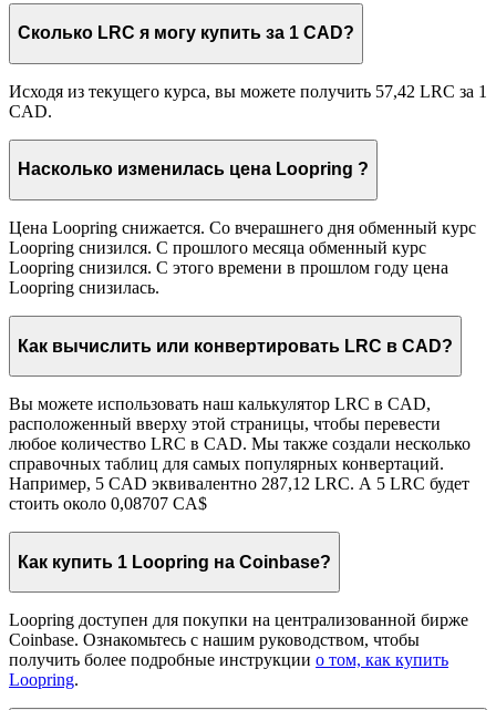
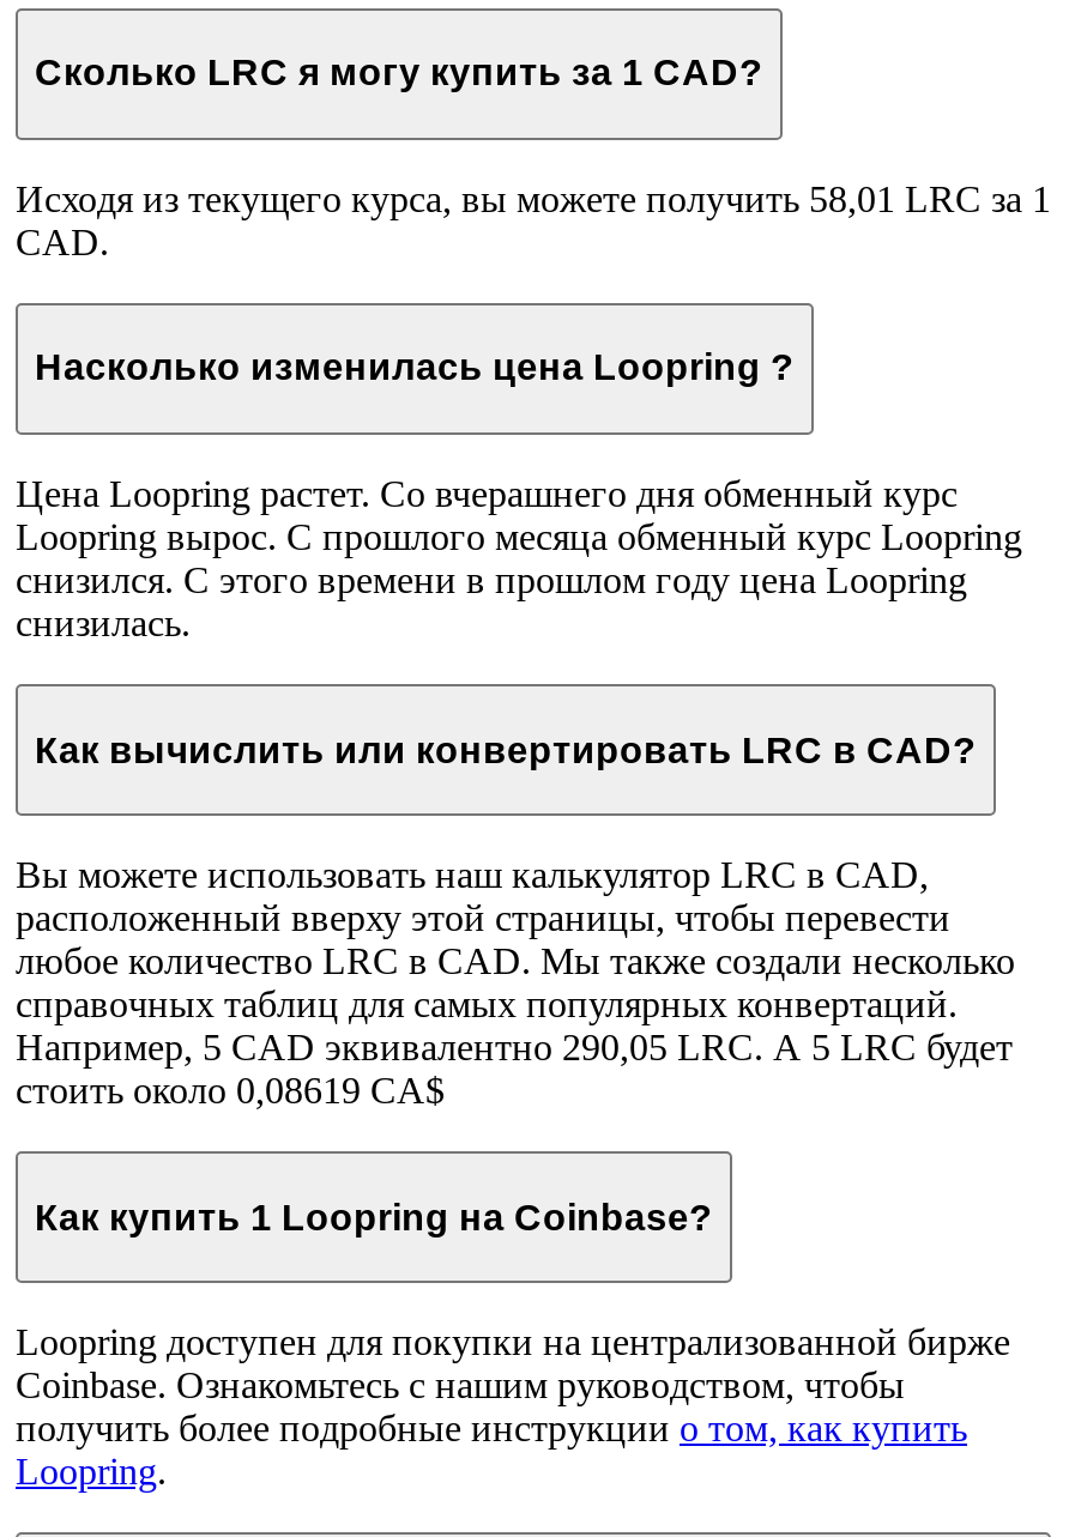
[9,82,487,101] Исходя из текущего курса, вы можете получить 57,42 LRC за 1 -> [16,178,1051,219] Исходя из текущего курса, вы можете получить 58,01 LRC за 1
[9,218,476,297] Цена Loopring снижается. Со вчерашнего дня обменный курс | Loopring снизился. С прошлого месяца обменный курс | Loopring снизился. С этого времени в прошлом году цена | Loopring снизилась. -> [16,473,1022,644] Цена Loopring растет. Со вчерашнего дня обменный курс | Loopring вырос. С прошлого месяца обменный курс Loopring | снизился. С этого времени в прошлом году цена Loopring | снизилась.
[9,474,469,493] Например, 5 CAD эквивалентно 287,12 LRC. А 5 LRC будет -> [16,1027,1013,1068] Например, 5 CAD эквивалентно 290,05 LRC. А 5 LRC будет
[9,494,207,513] стоить около 0,08707 CA$ -> [16,1070,445,1111] стоить около 0,08619 CA$

